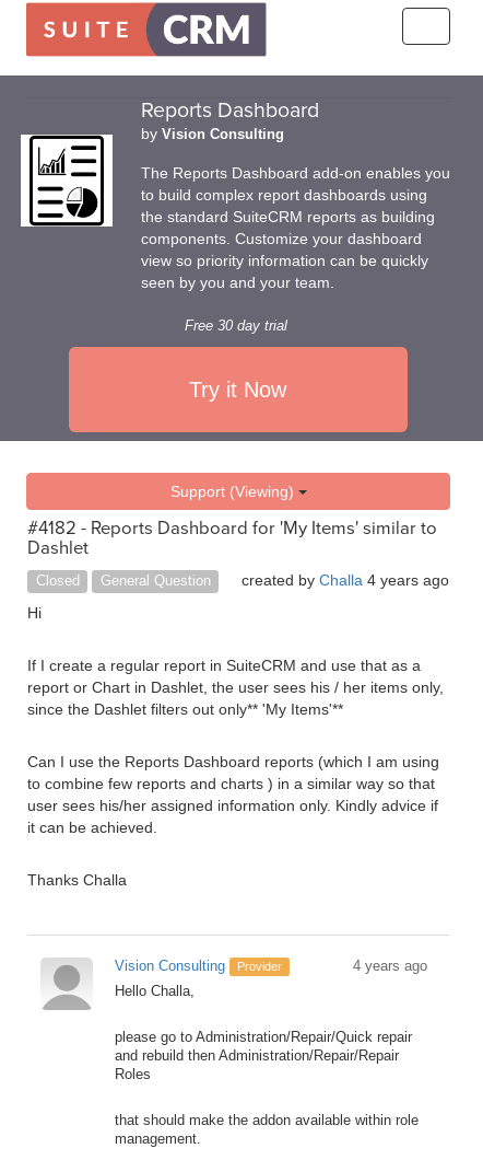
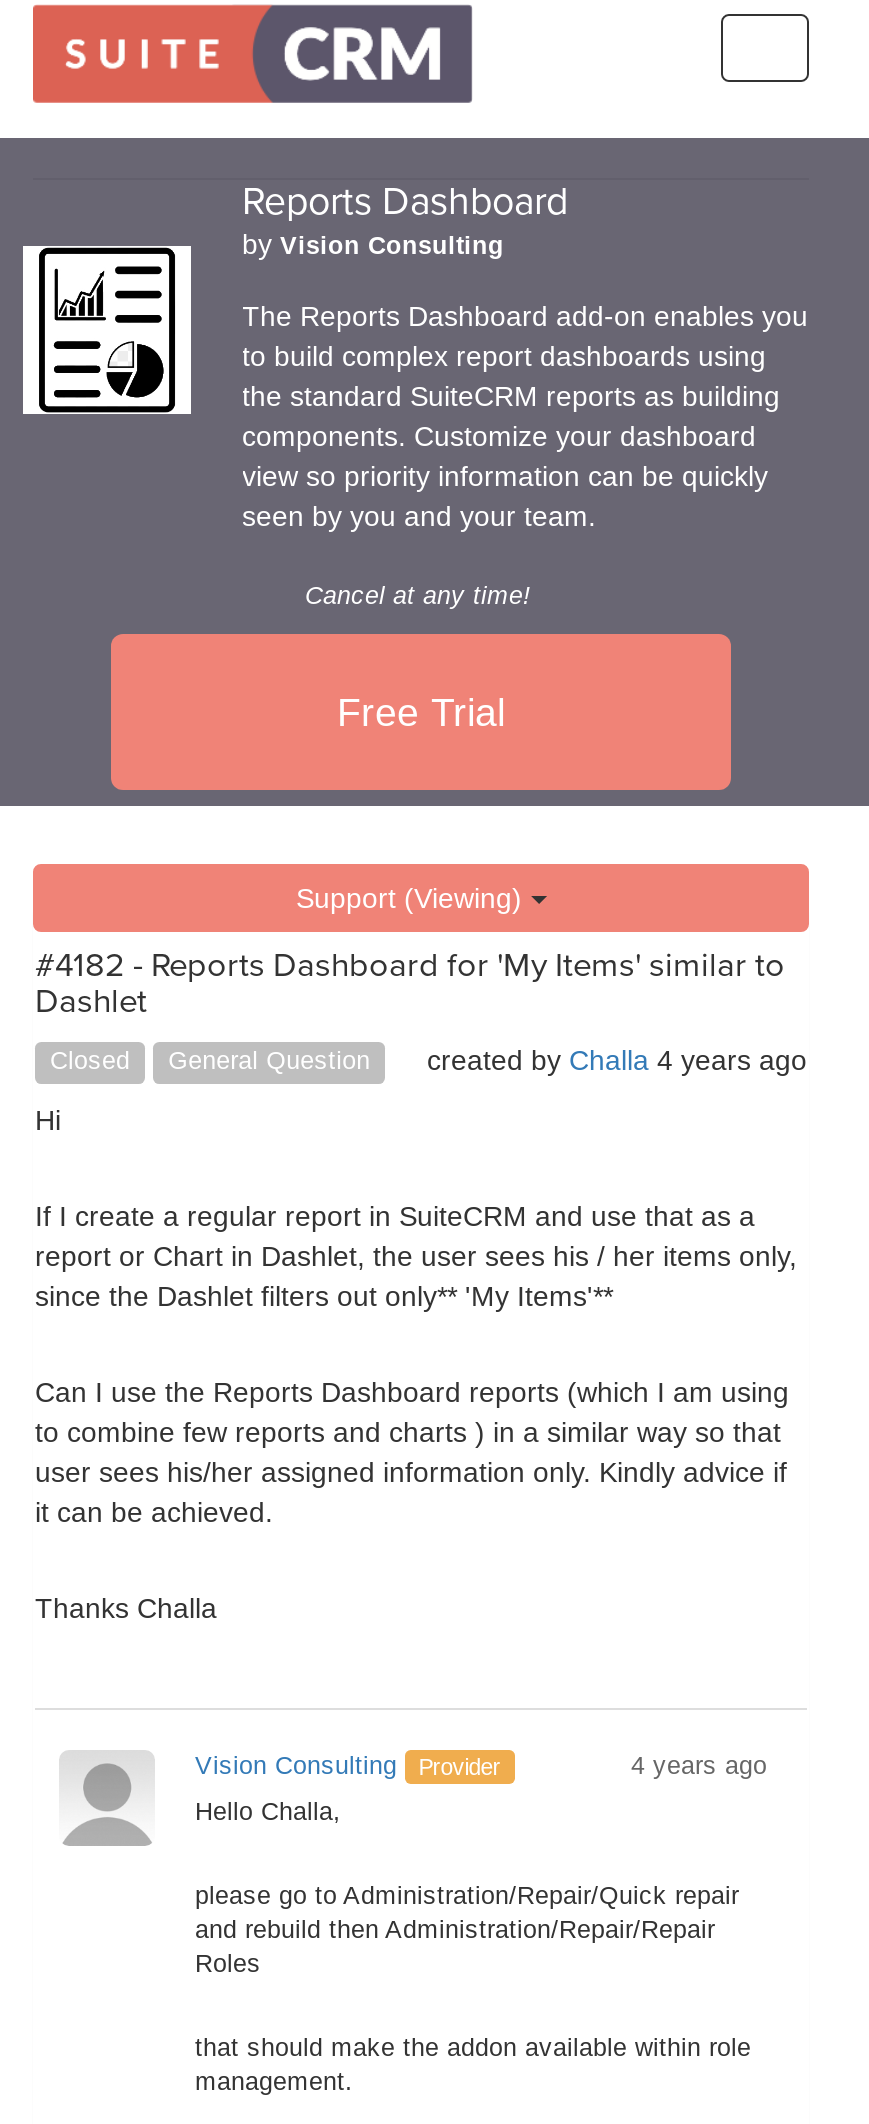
[185,318,288,334] Free 30 day trial -> [305,582,531,610] Cancel at any time!
[190,378,287,402] Try it Now -> [337,690,505,734] Free Trial

